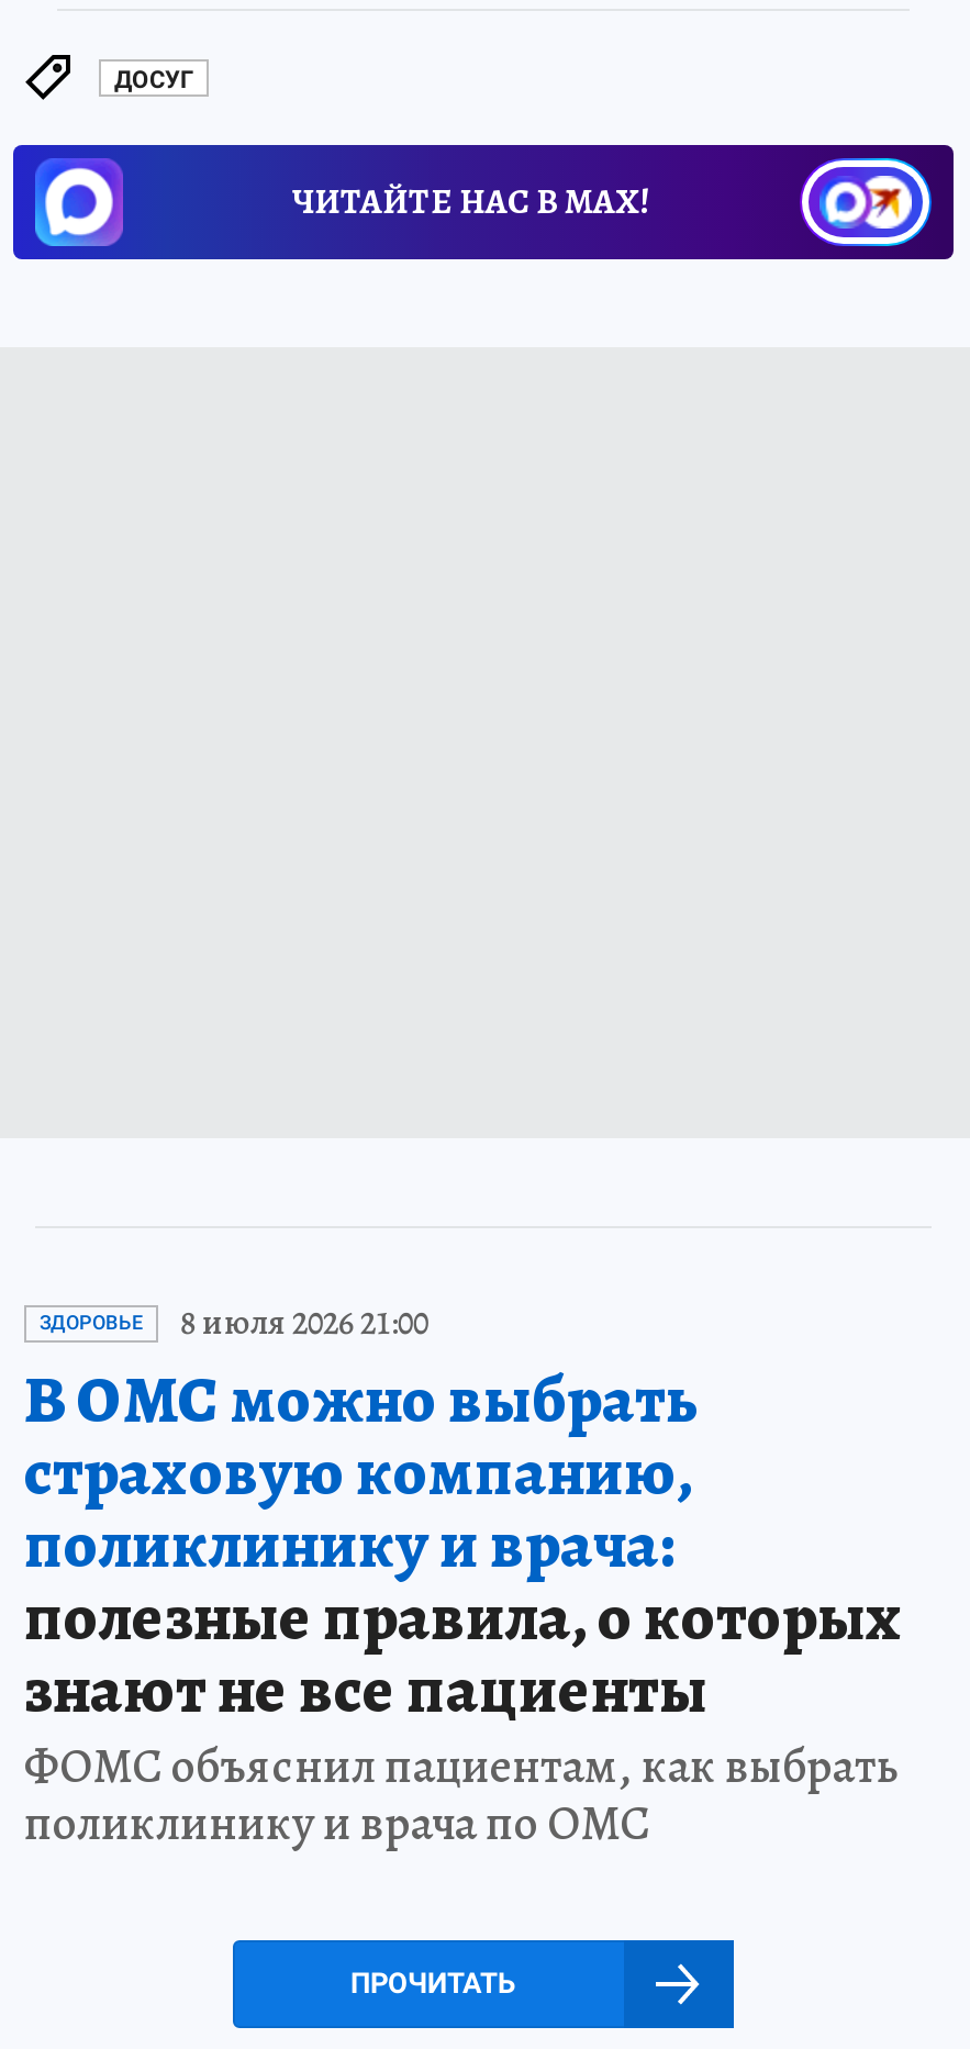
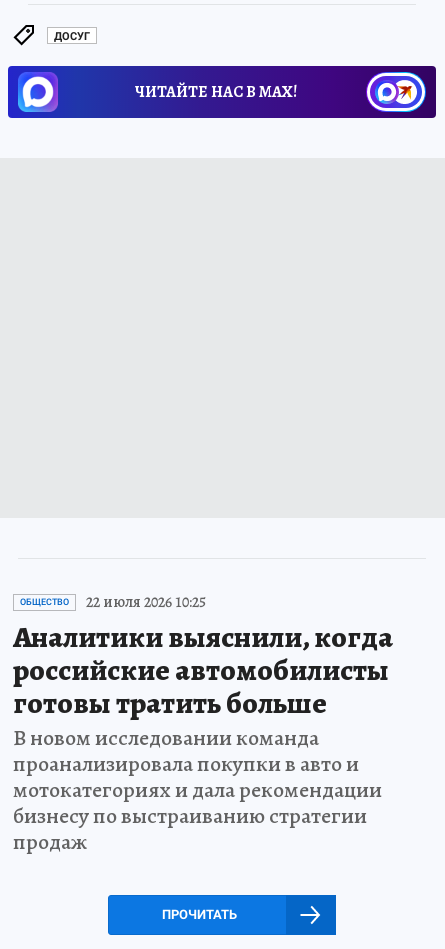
[24,1299,903,1857] ЗДОРОВЬЕ | 8 июля 2026 21:00 | В ОМС можно выбрать | страховую компанию, | поликлинику и врача: | полезные правила, о которых | знают не все пациенты | ФОМС объяснил пациентам, как выбрать | поликлинику и врача по ОМС -> [13,591,393,857] ОБЩЕСТВО | 22 июля 2026 10:25 | Аналитики выяснили, когда | российские автомобилисты | готовы тратить больше | В новом исследовании команда | проанализировала покупки в авто и | мотокатегориях и дала рекомендации | бизнесу по выстраиванию стратегии | продаж

